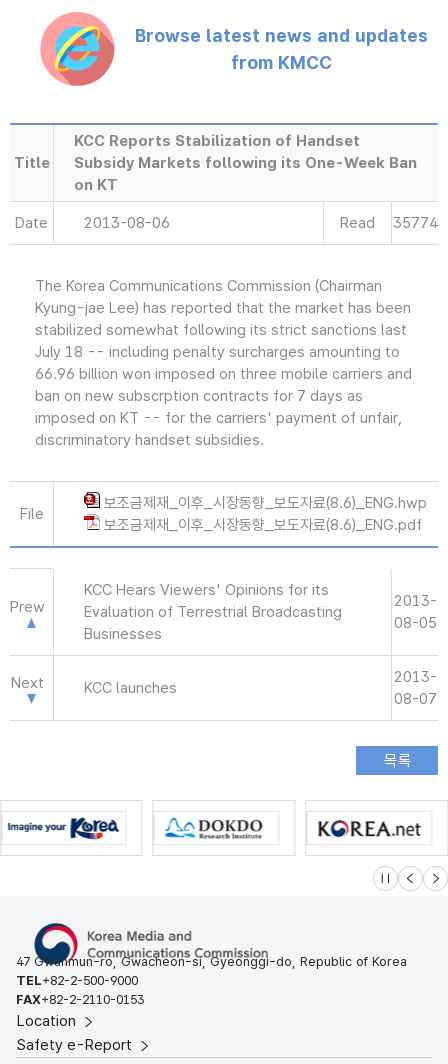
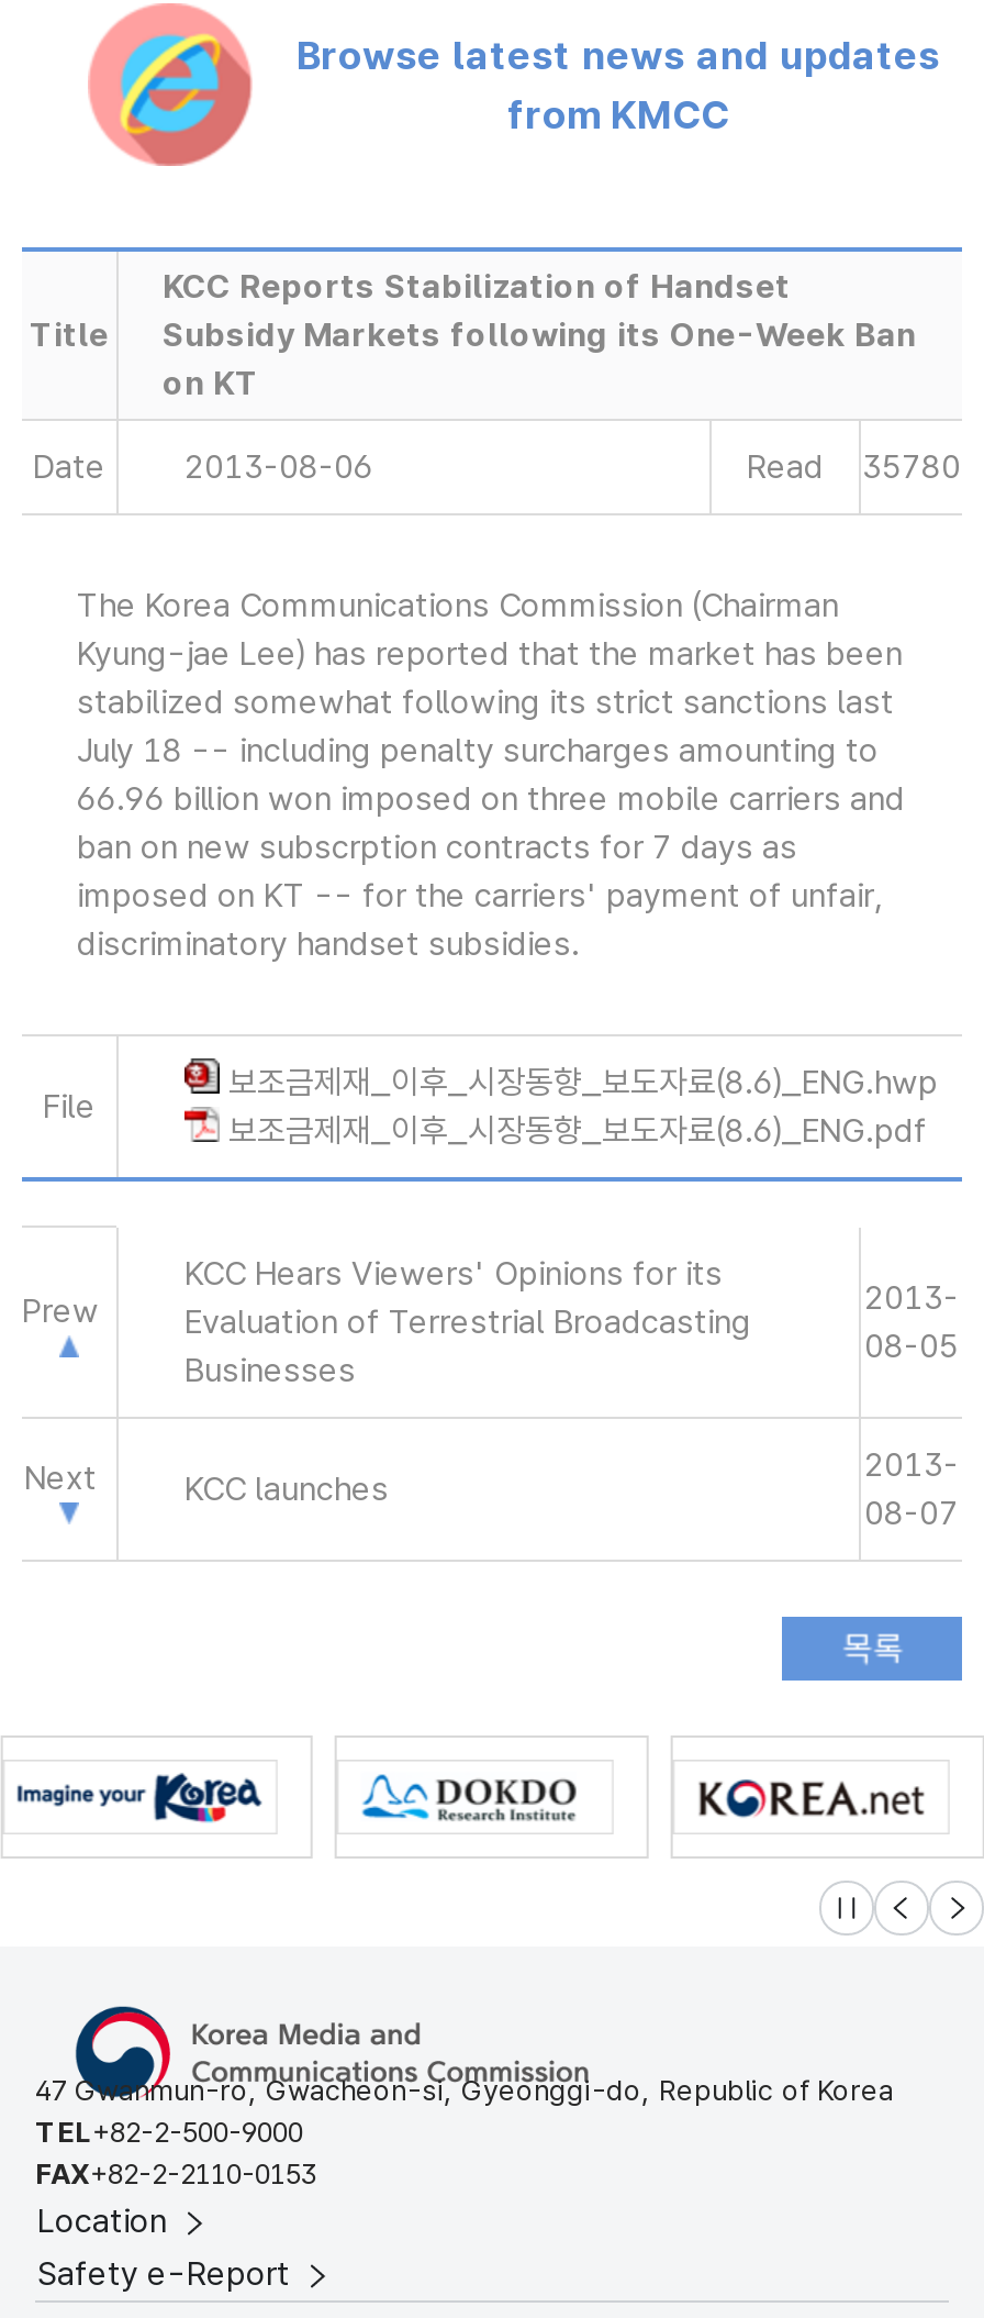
[340,214,437,232] Read 35774 -> [747,447,961,487] Read 35780

